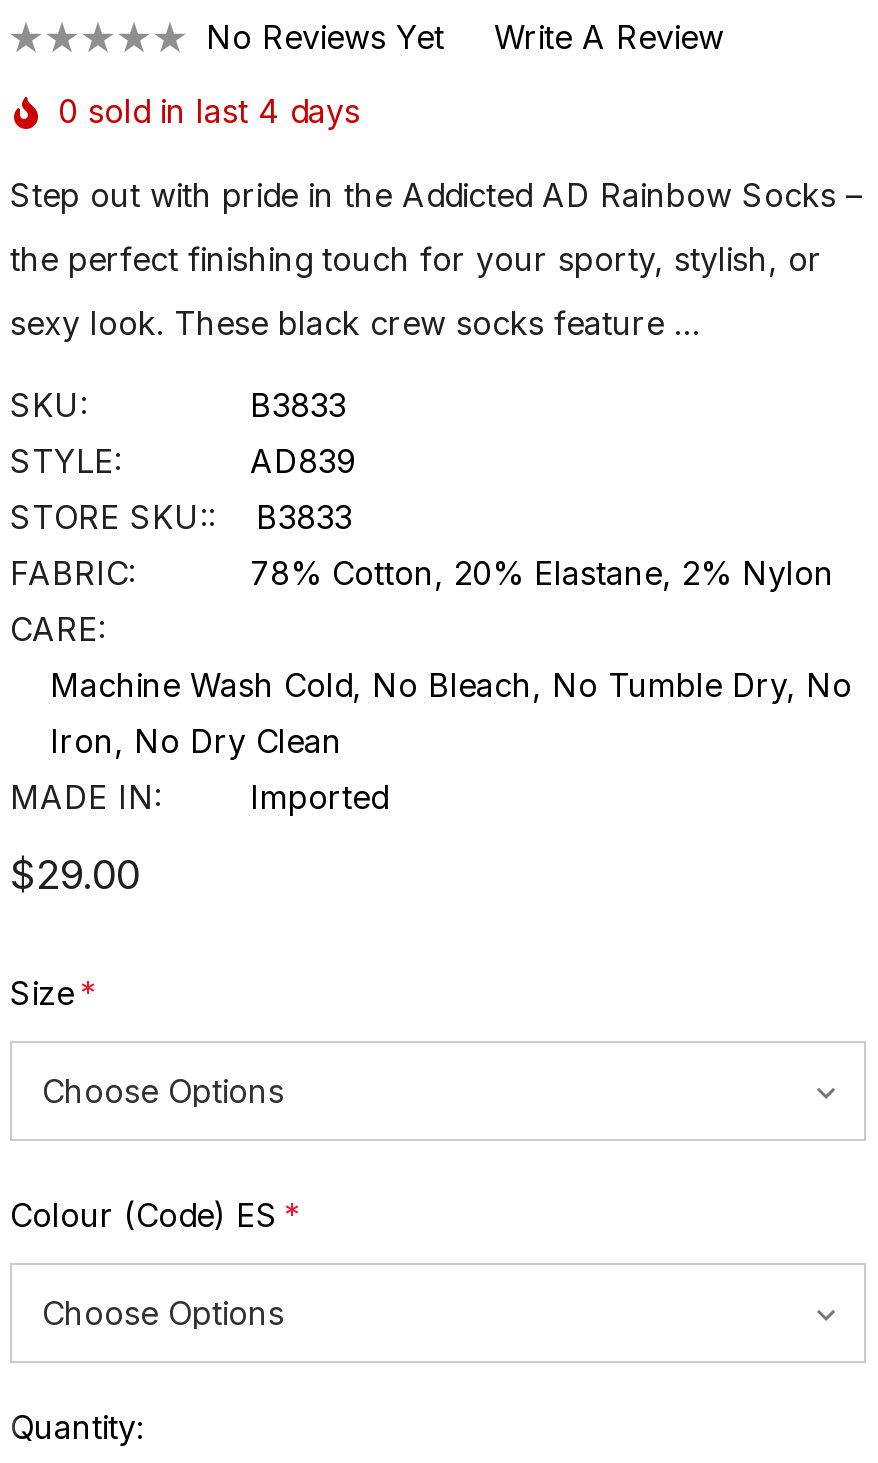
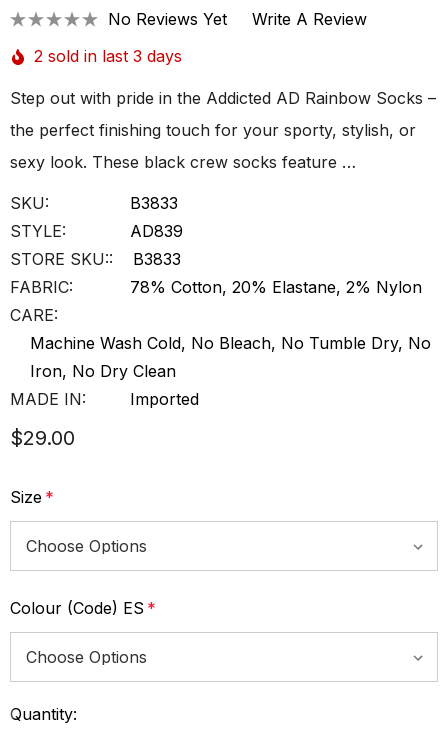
[58,91,360,131] 0 sold in last 4 days -> [34,46,182,66] 2 sold in last 3 days

